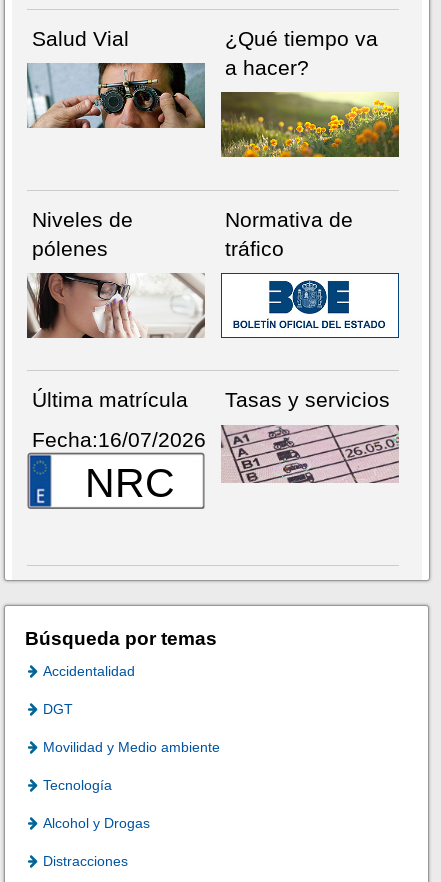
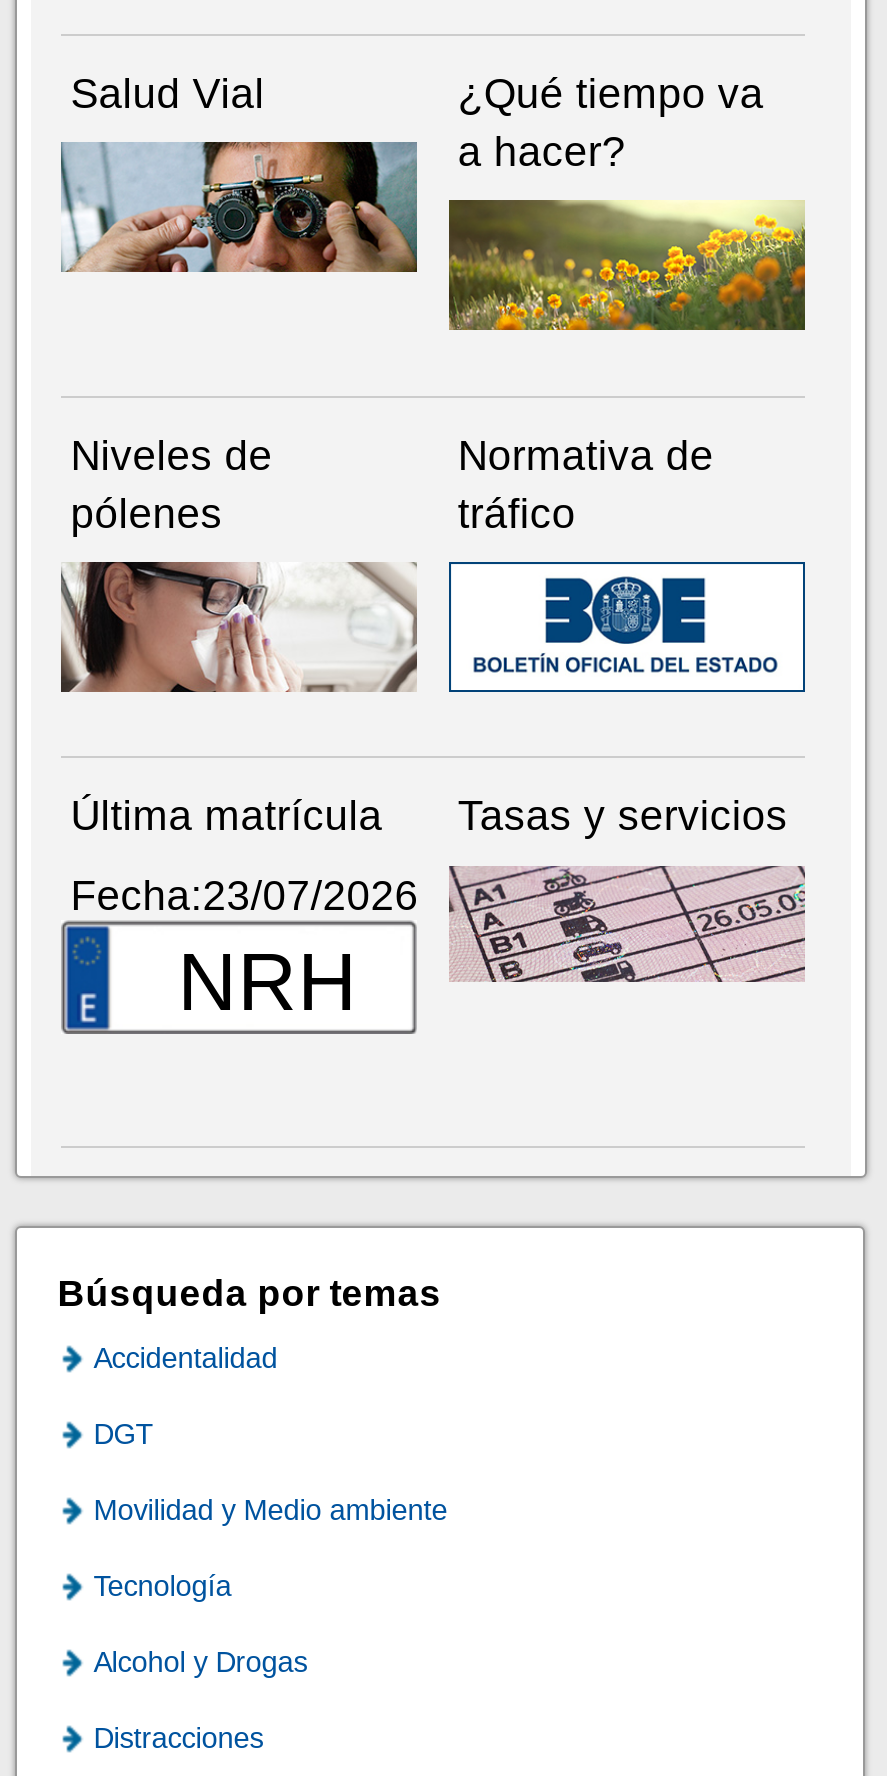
[32,428,206,506] Fecha:16/07/2026 | NRC -> [70,871,418,1028] Fecha:23/07/2026 | NRH

